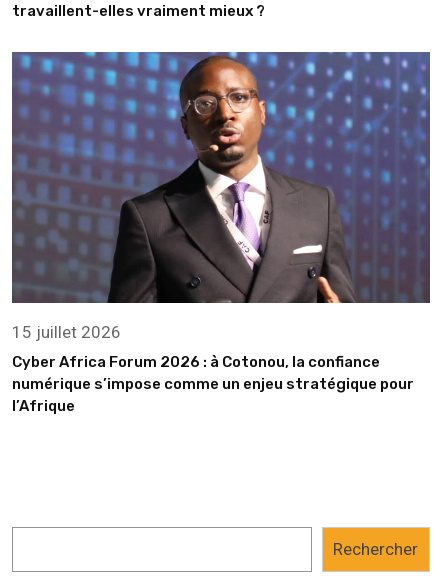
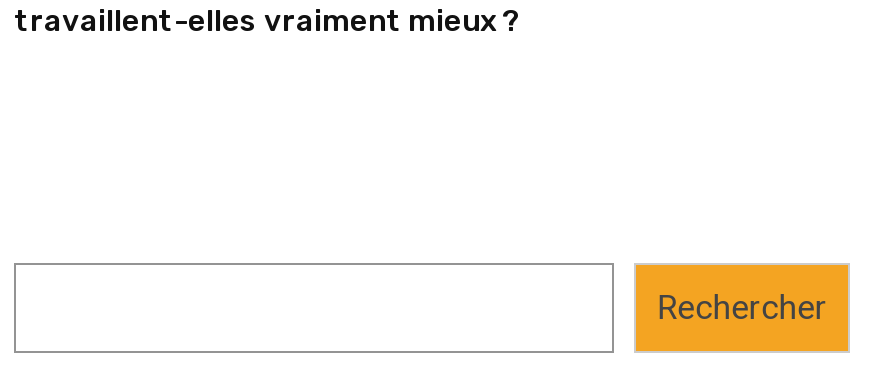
[11,51,431,415] [image] | 15 juillet 2026 | Cyber Africa Forum 2026 : à Cotonou, la confiance | numérique s’impose comme un enjeu stratégique pour | l’Afrique -> none

